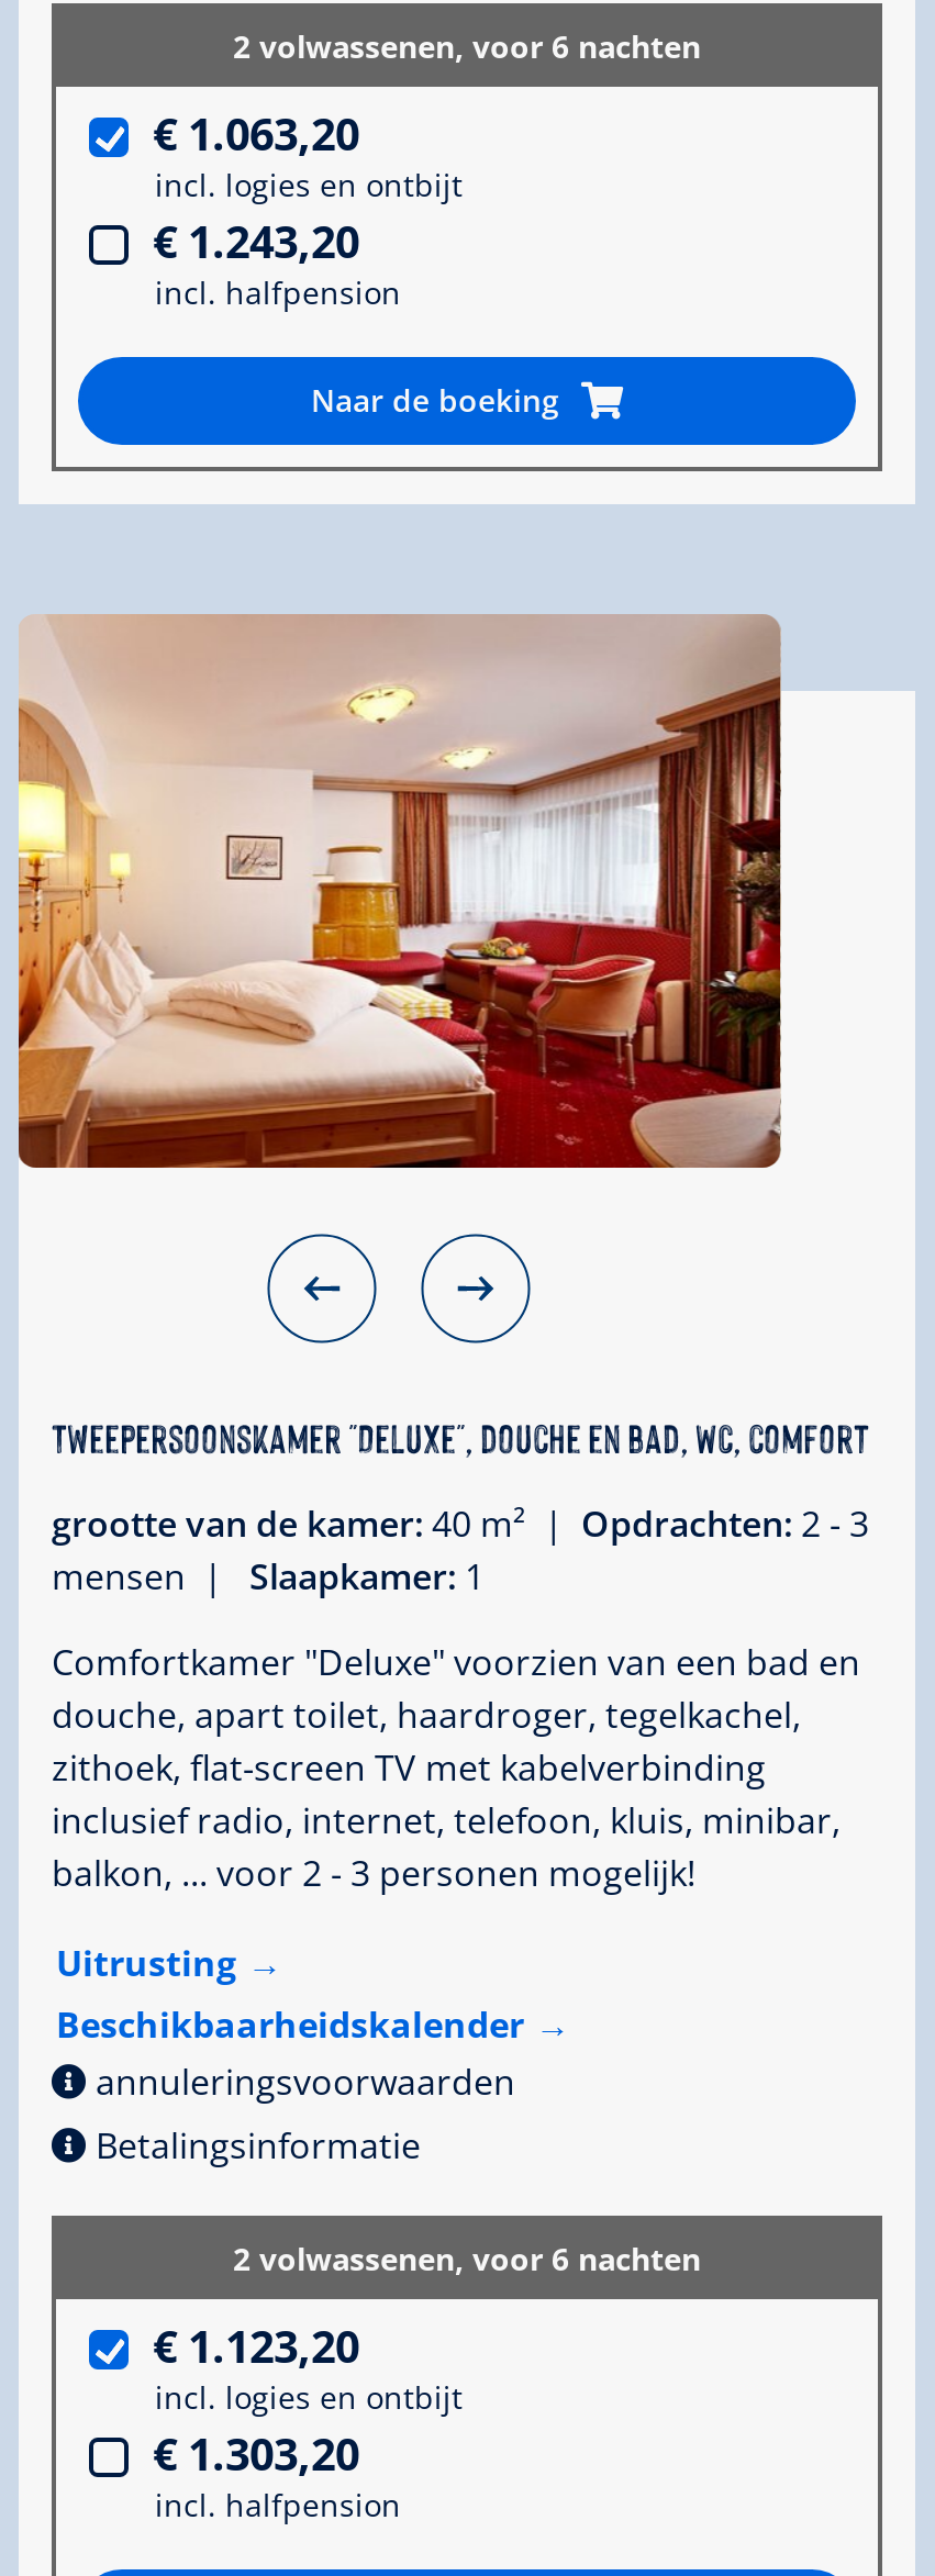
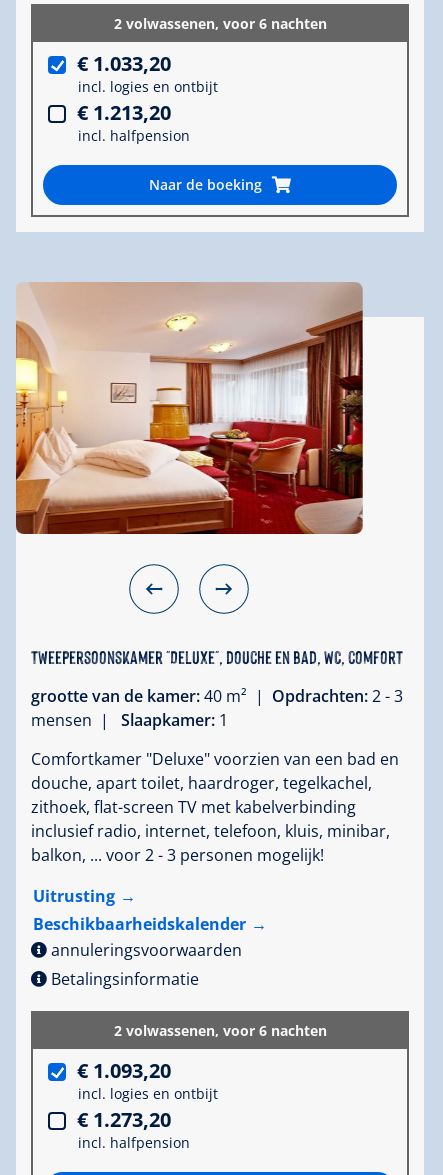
[153,104,359,163] € 1.063,20 -> [77,50,171,77] € 1.033,20
[153,212,359,271] € 1.243,20 -> [77,99,171,126] € 1.213,20
[153,2317,359,2376] € 1.123,20 -> [77,1057,171,1084] € 1.093,20
[153,2425,359,2484] € 1.303,20 -> [77,1106,171,1133] € 1.273,20

